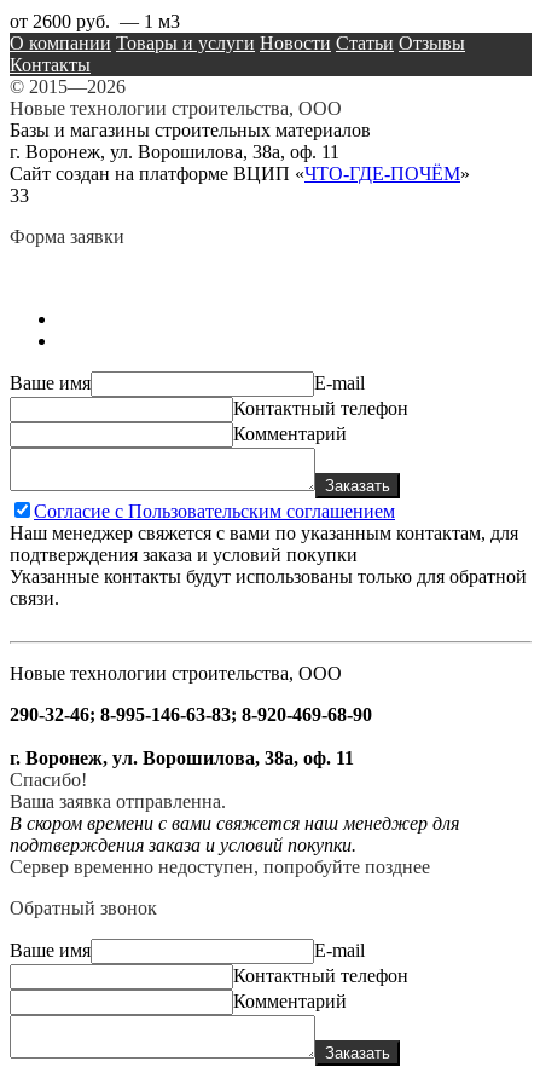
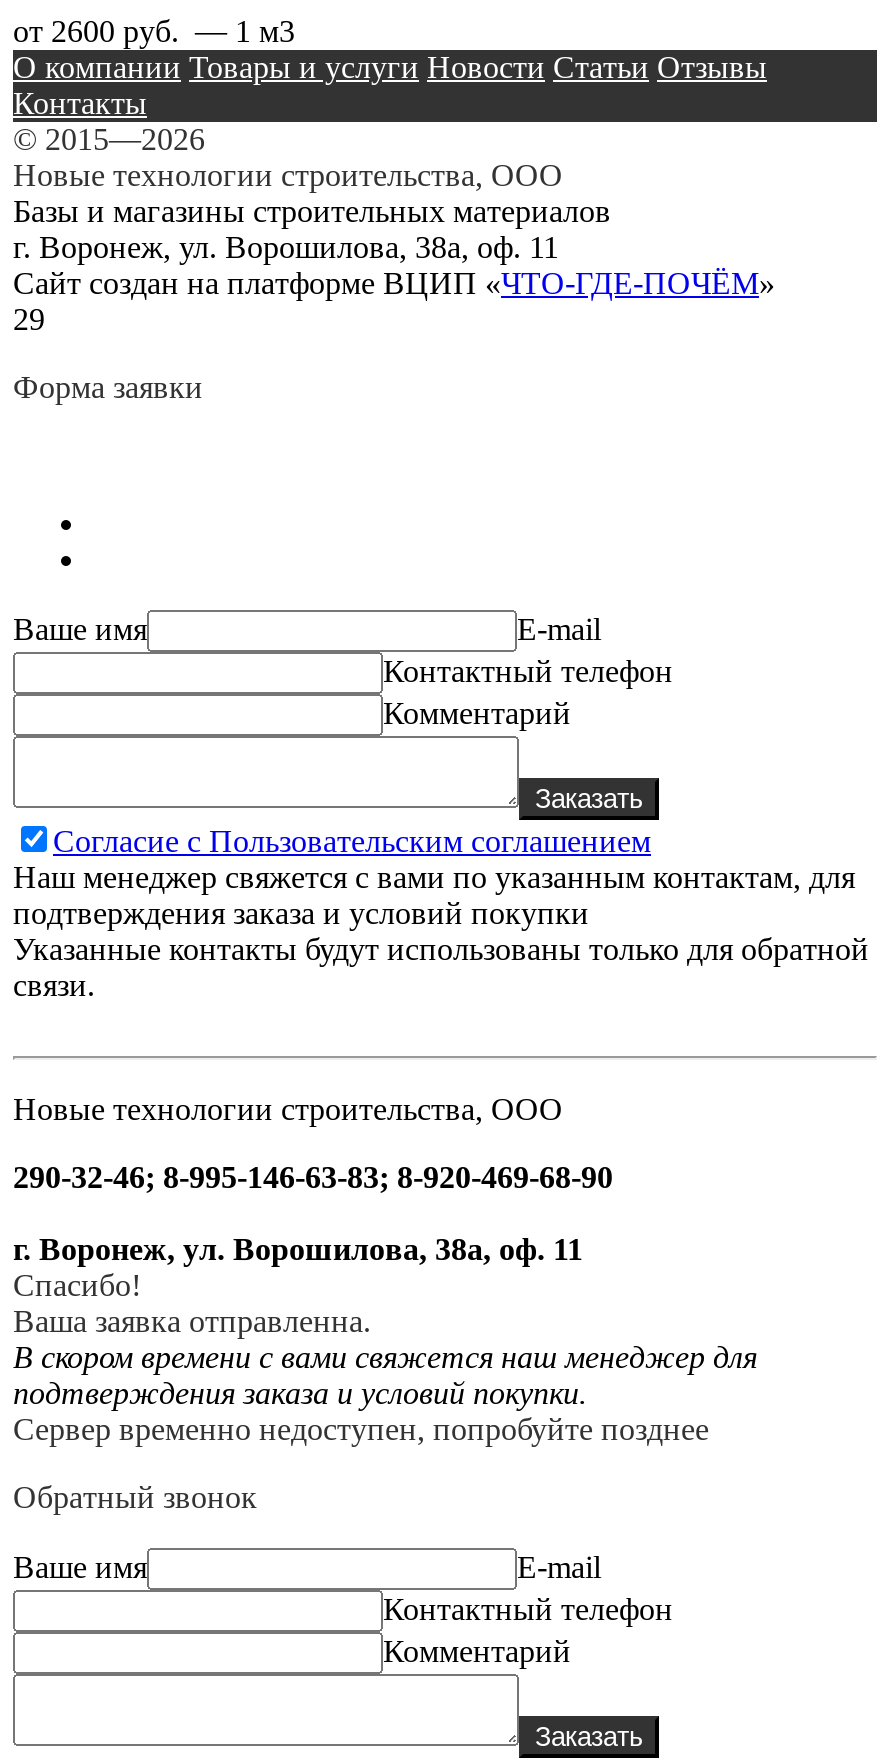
[10,185,29,206] 33 -> [13,302,45,336] 29

